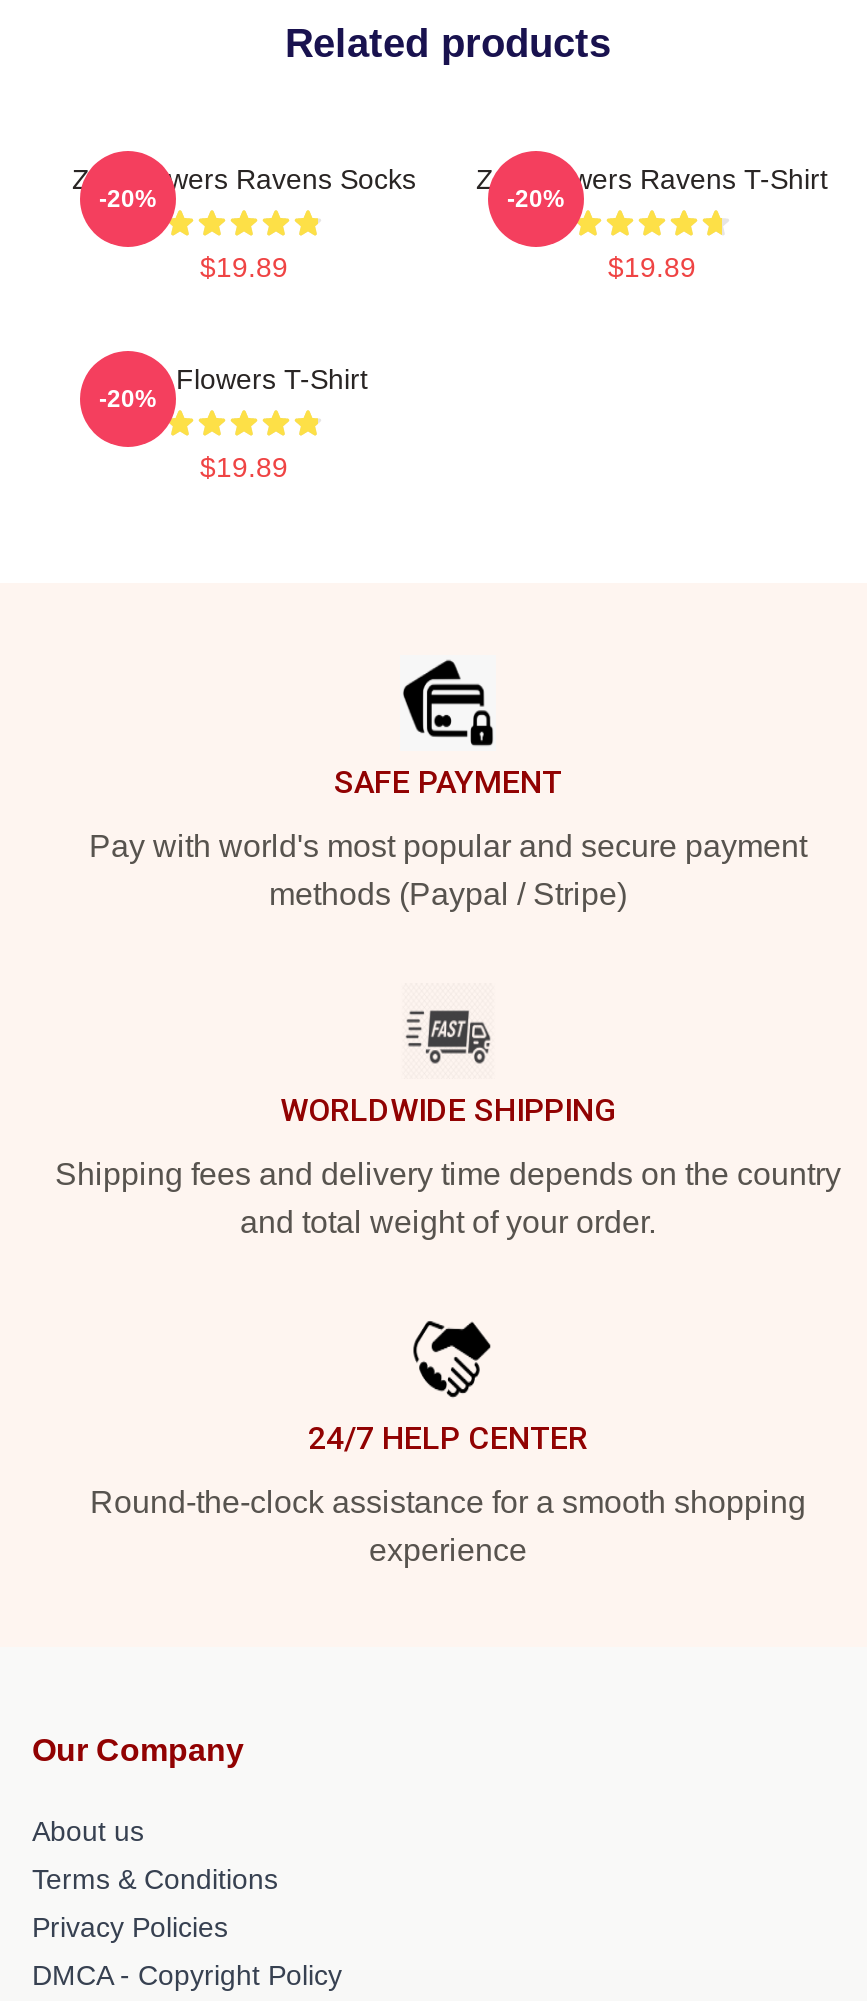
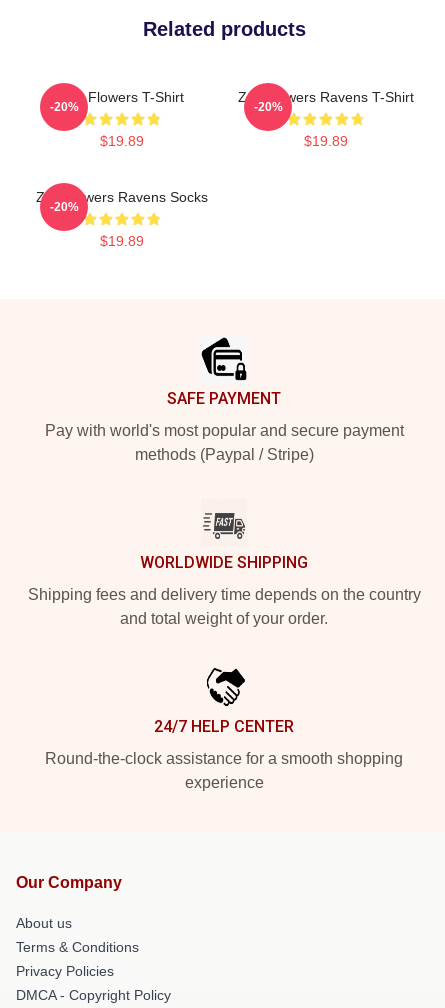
moved [72,162,416,194] -> [36,189,208,205]: Zay Flowers Ravens Socks
moved [120,362,368,394] -> [60,89,184,105]: Zay Flowers T-Shirt

